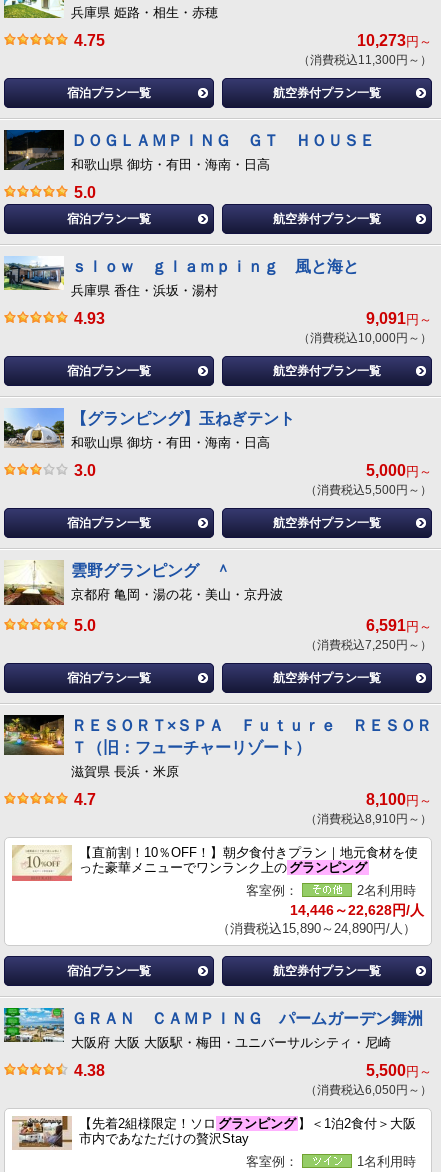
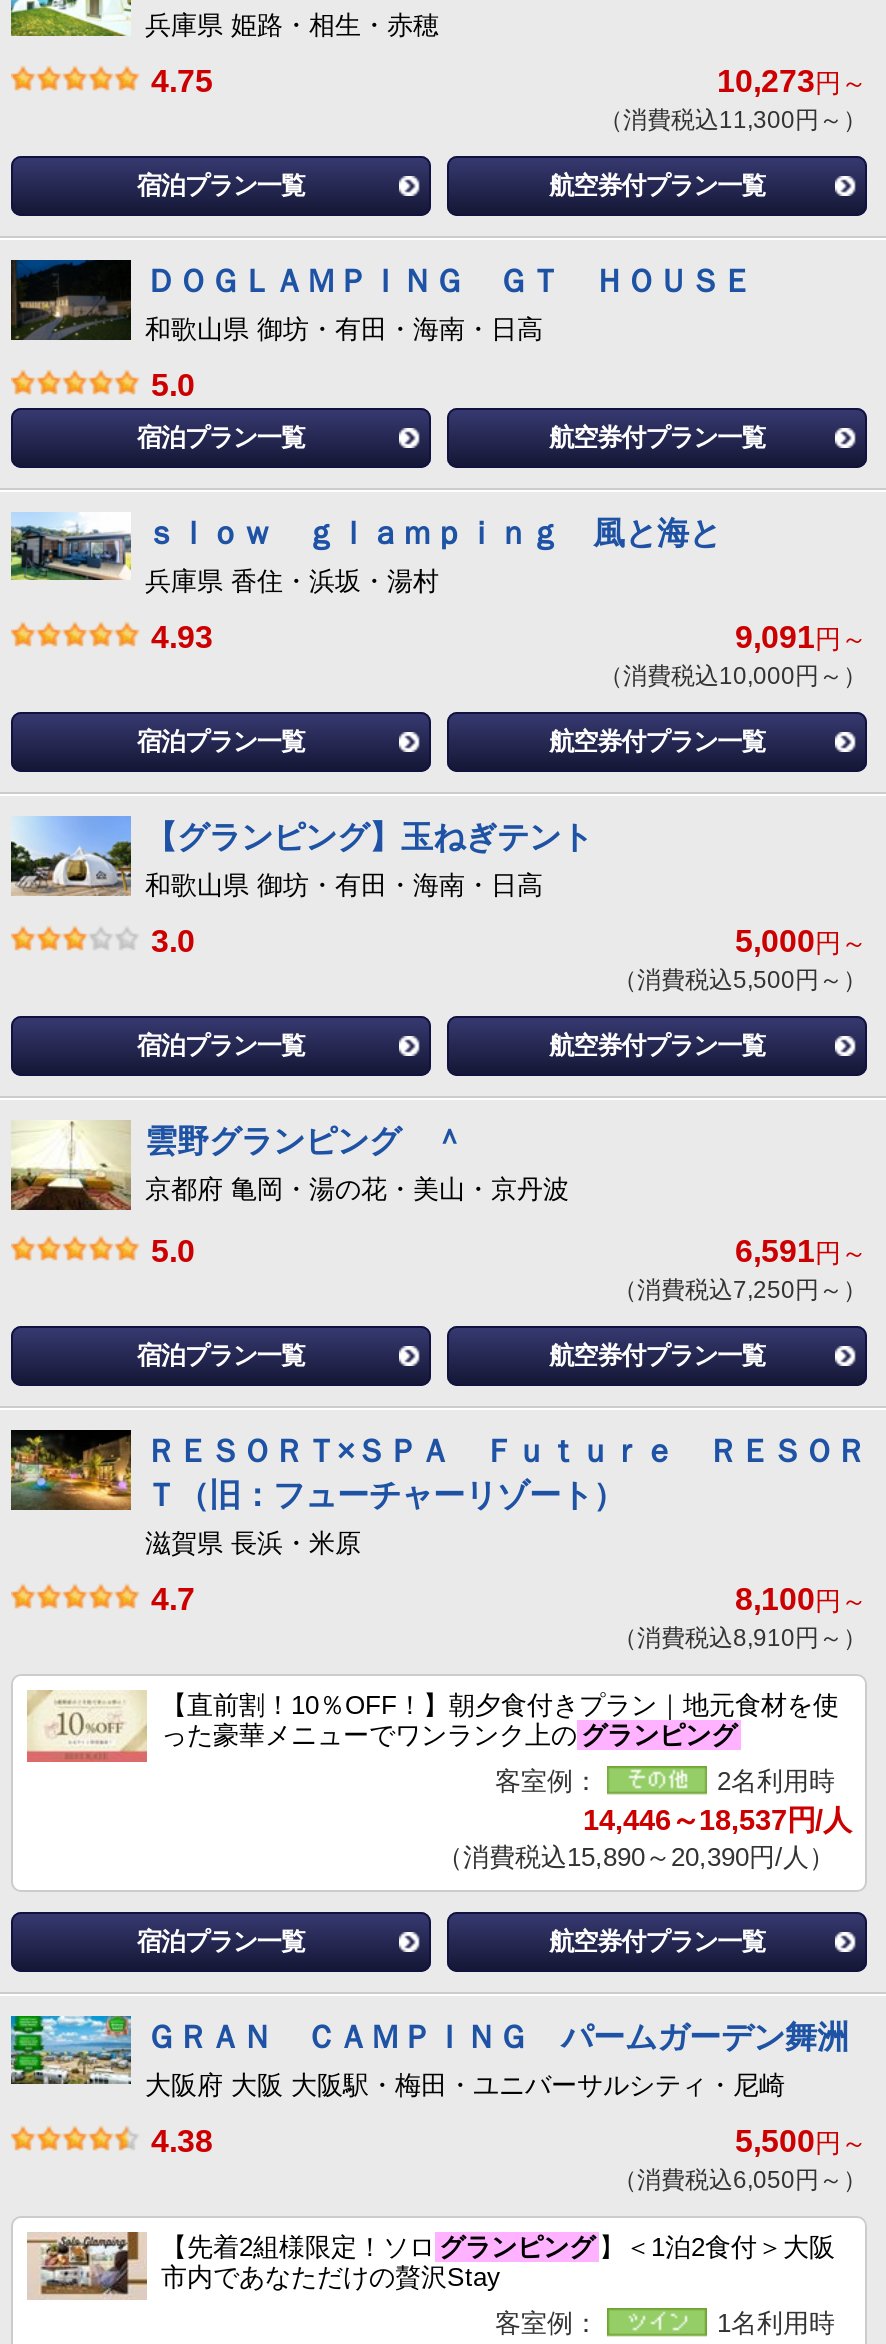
[290,902,424,918] 14,446～22,628円/人 -> [583,1805,851,1837] 14,446～18,537円/人
[217,921,416,936] （消費税込15,890～24,890円/人） -> [437,1843,835,1873] （消費税込15,890～20,390円/人）

